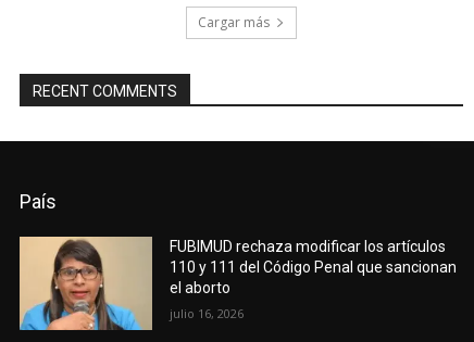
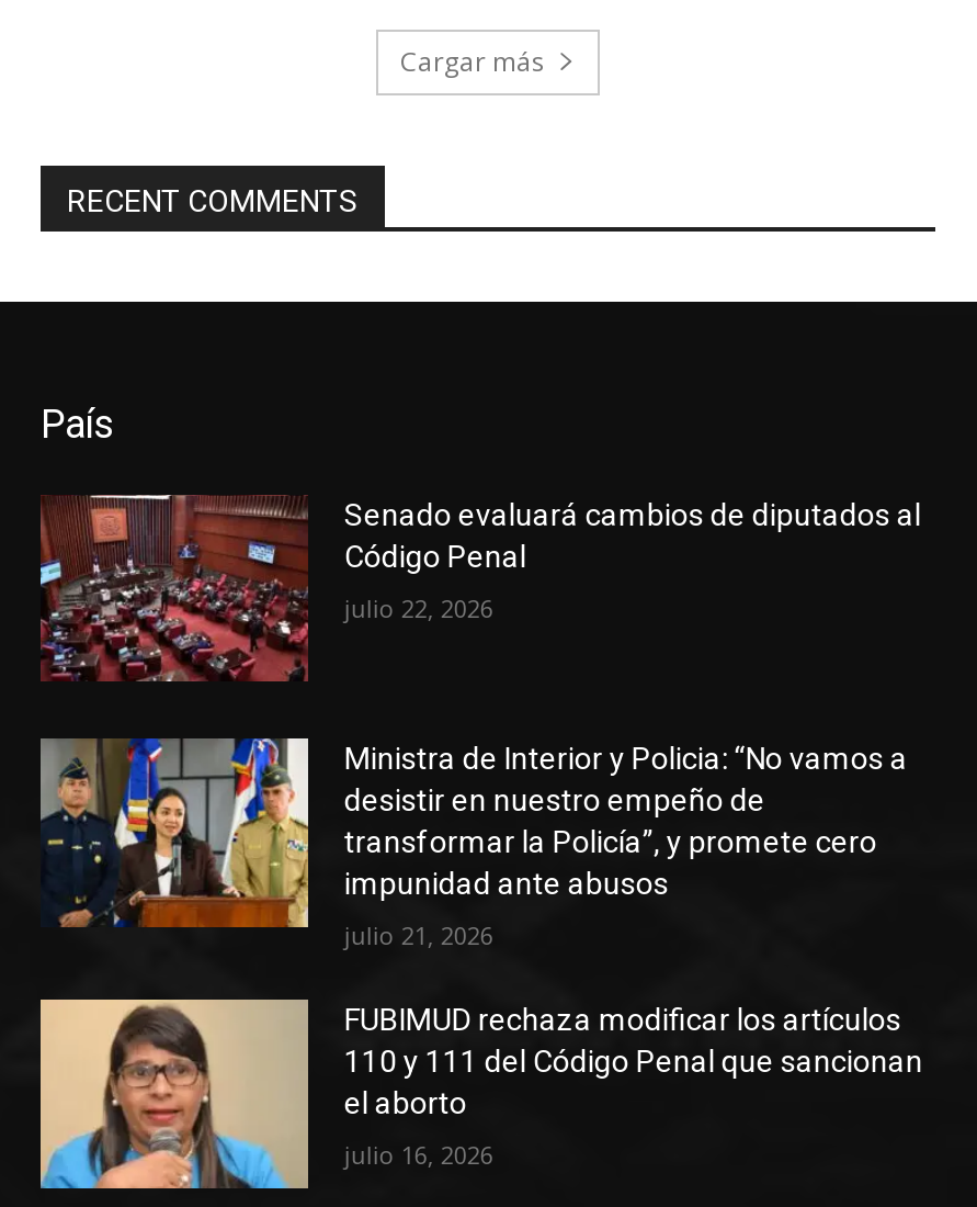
none -> [38,494,921,683] [image] | Senado evaluará cambios de diputados al | Código Penal | julio 22, 2026
none -> [38,735,908,952] [image] | Ministra de Interior y Policia: “No vamos a | desistir en nuestro empeño de | transformar la Policía”, y promete cero | impunidad ante abusos | julio 21, 2026

